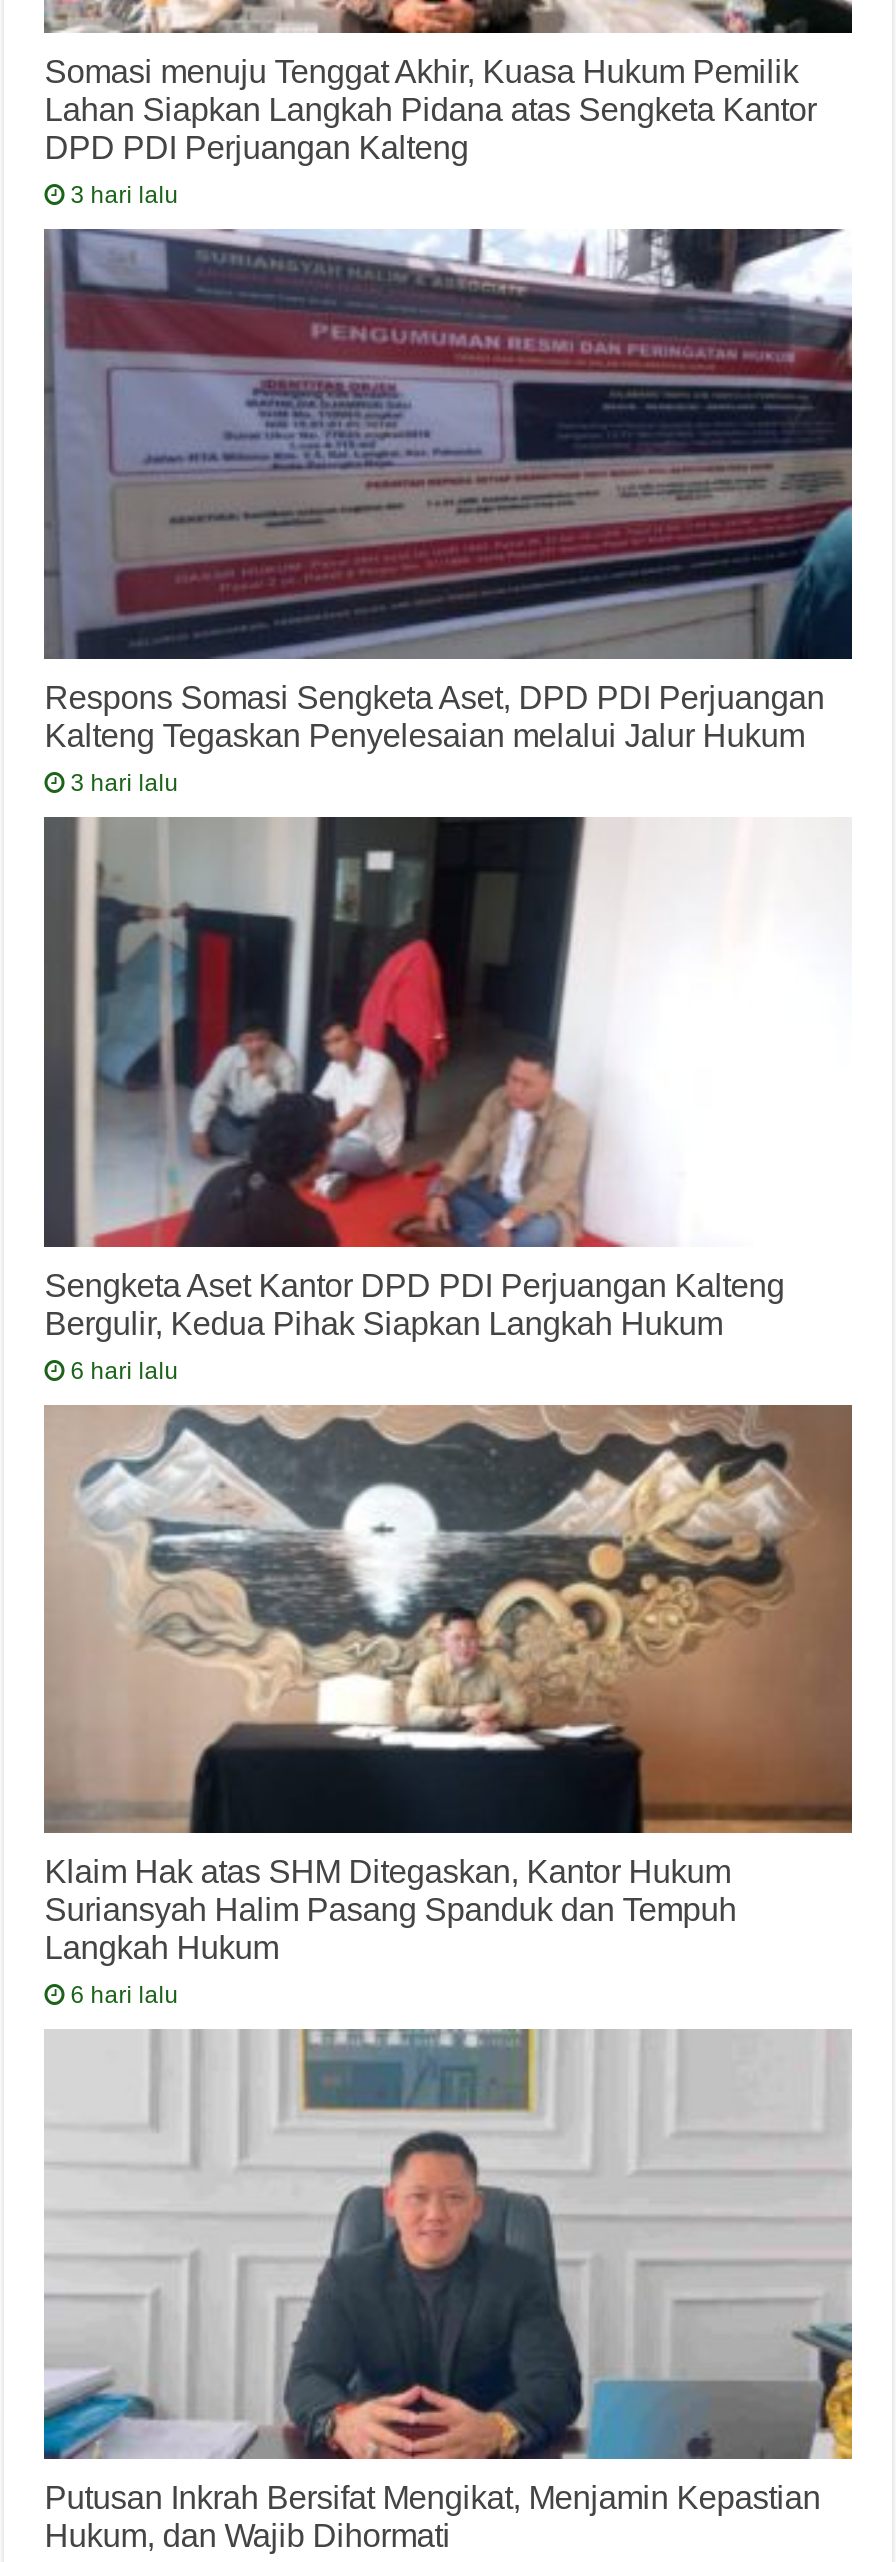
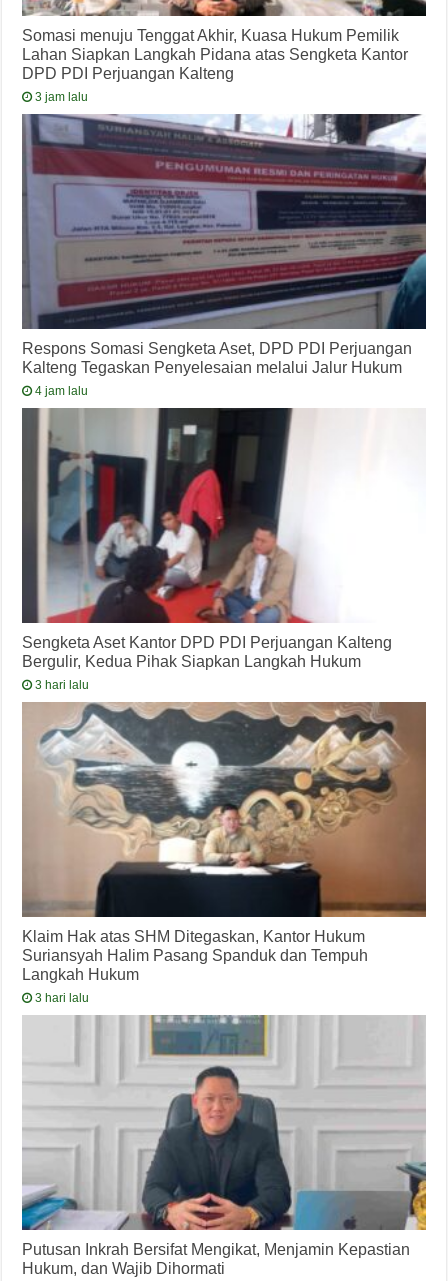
[70,181,178,209] 3 hari lalu -> [35,90,88,104] 3 jam lalu
[70,768,178,796] 3 hari lalu -> [35,384,88,398] 4 jam lalu
[70,1356,178,1384] 6 hari lalu -> [35,678,89,692] 3 hari lalu
[70,1982,178,2010] 6 hari lalu -> [35,991,89,1005] 3 hari lalu

